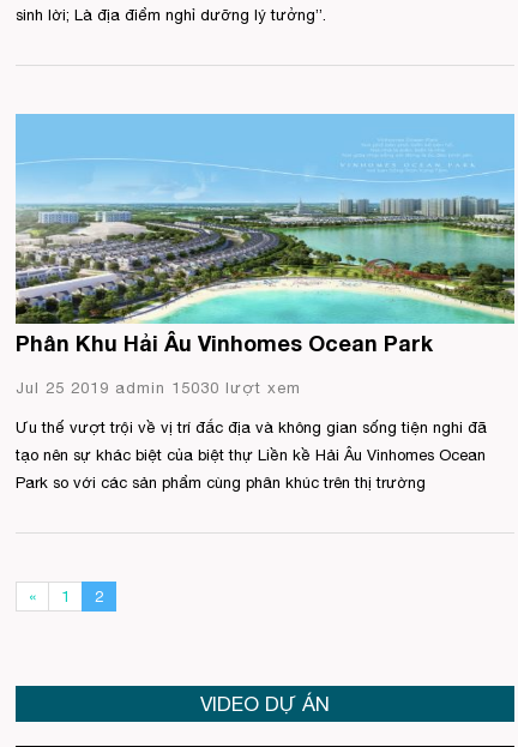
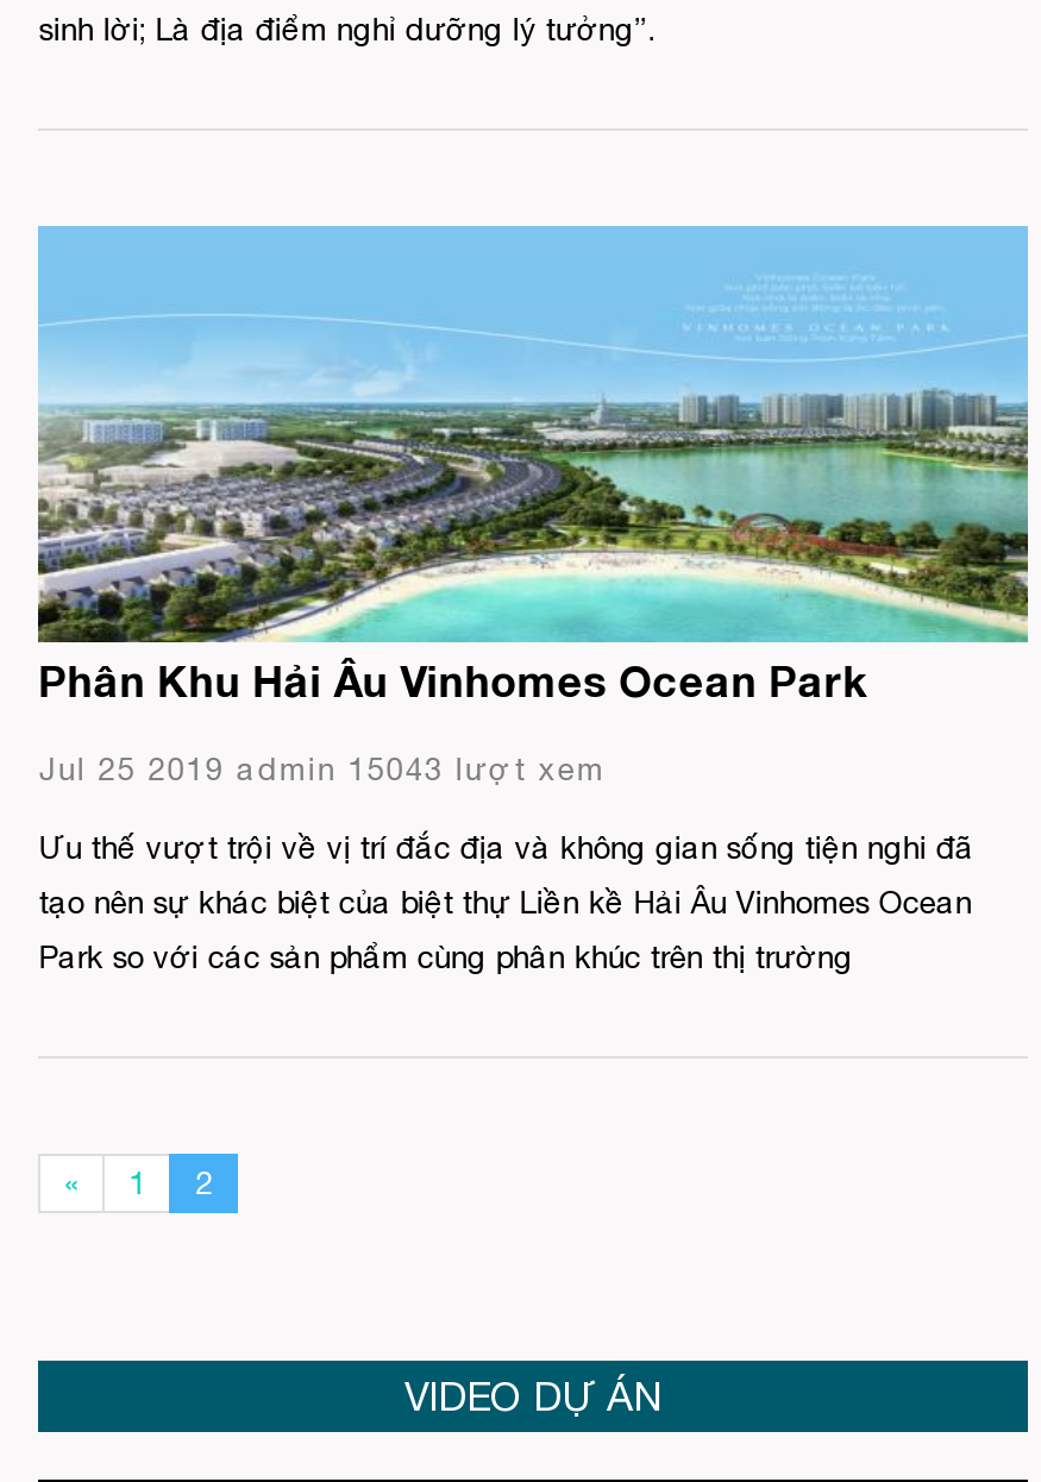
[16,379,301,397] Jul 25 2019 admin 15030 lượt xem -> [39,751,605,787] Jul 25 2019 admin 15043 lượt xem

